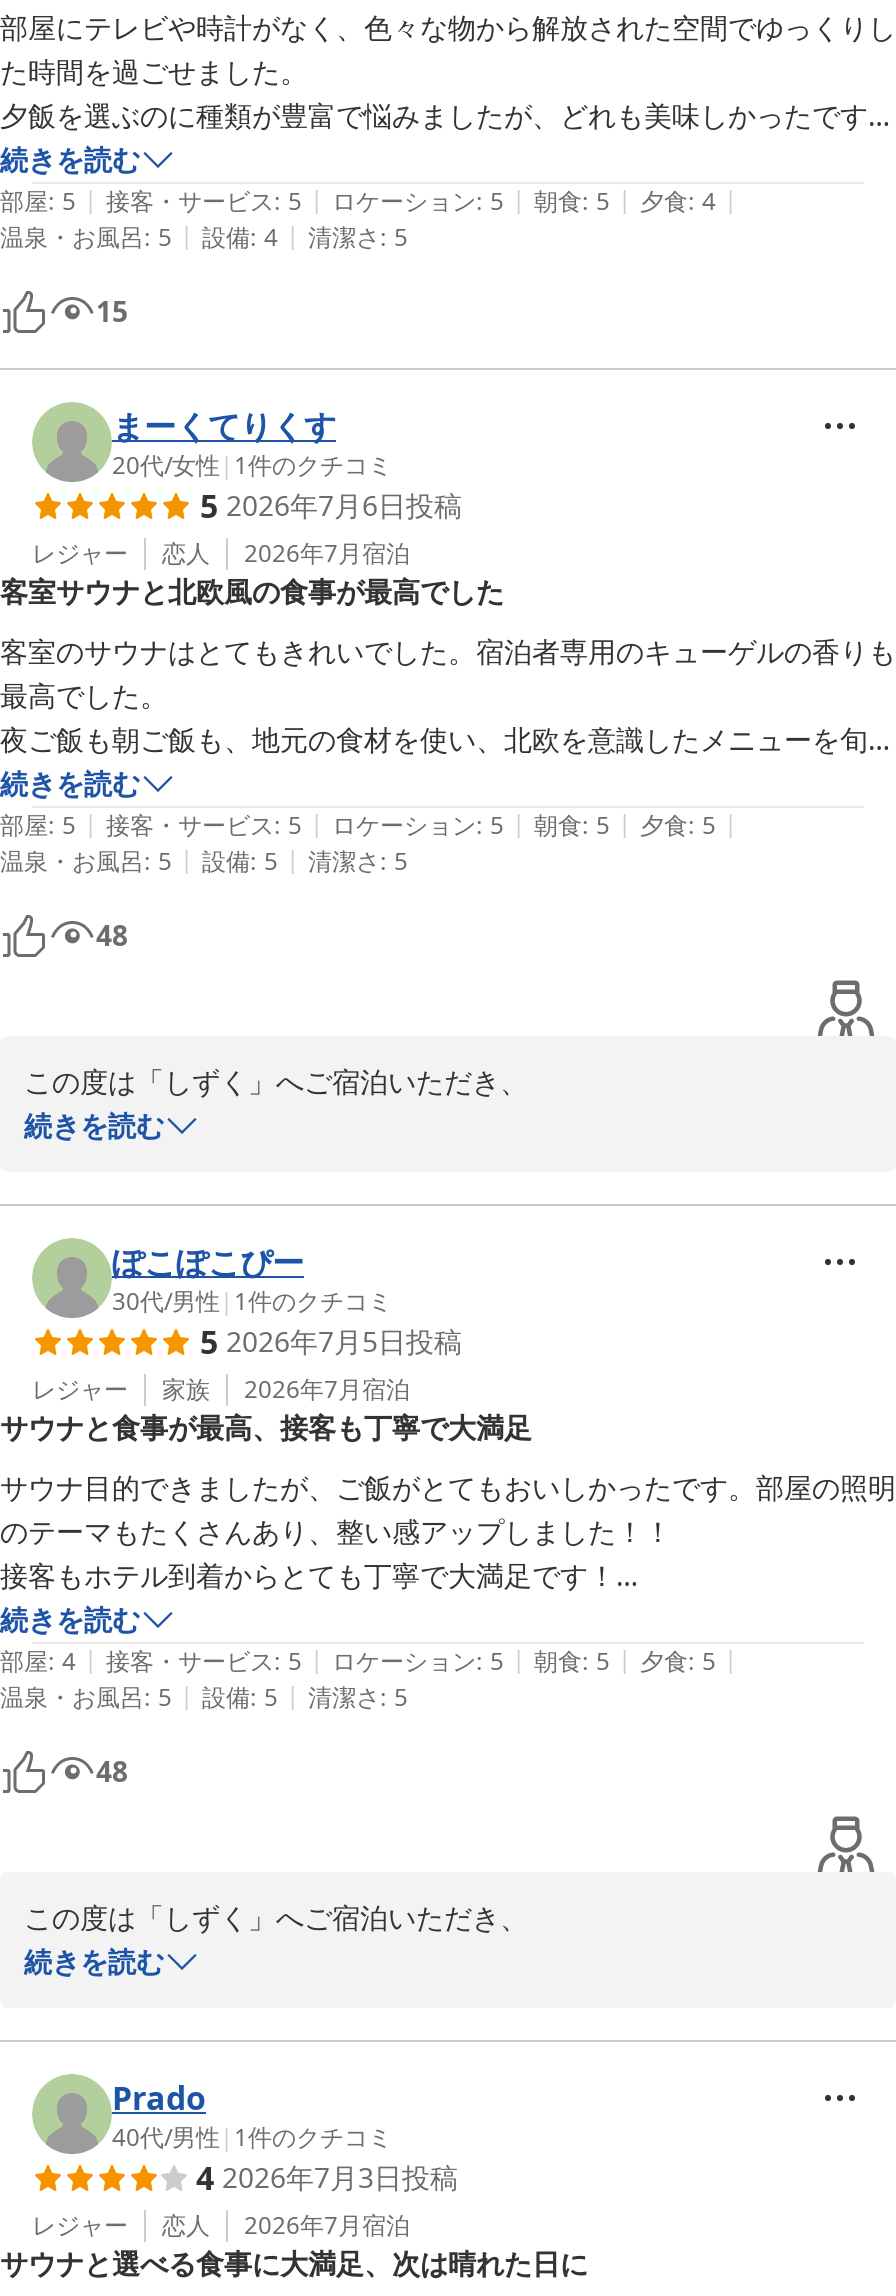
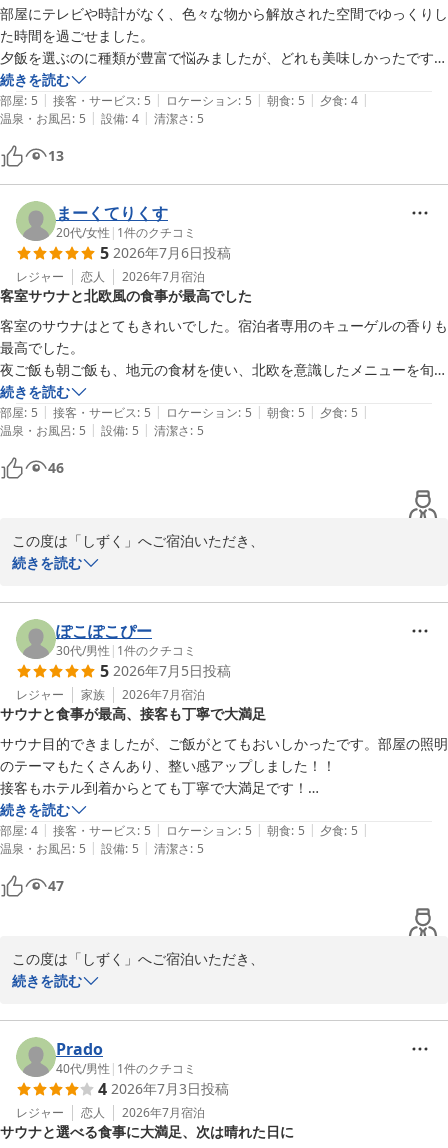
[96,292,128,330] 15 -> [48,146,64,165] 13
[96,916,128,954] 48 -> [48,458,64,477] 46
[96,1752,128,1790] 48 -> [48,876,64,895] 47

